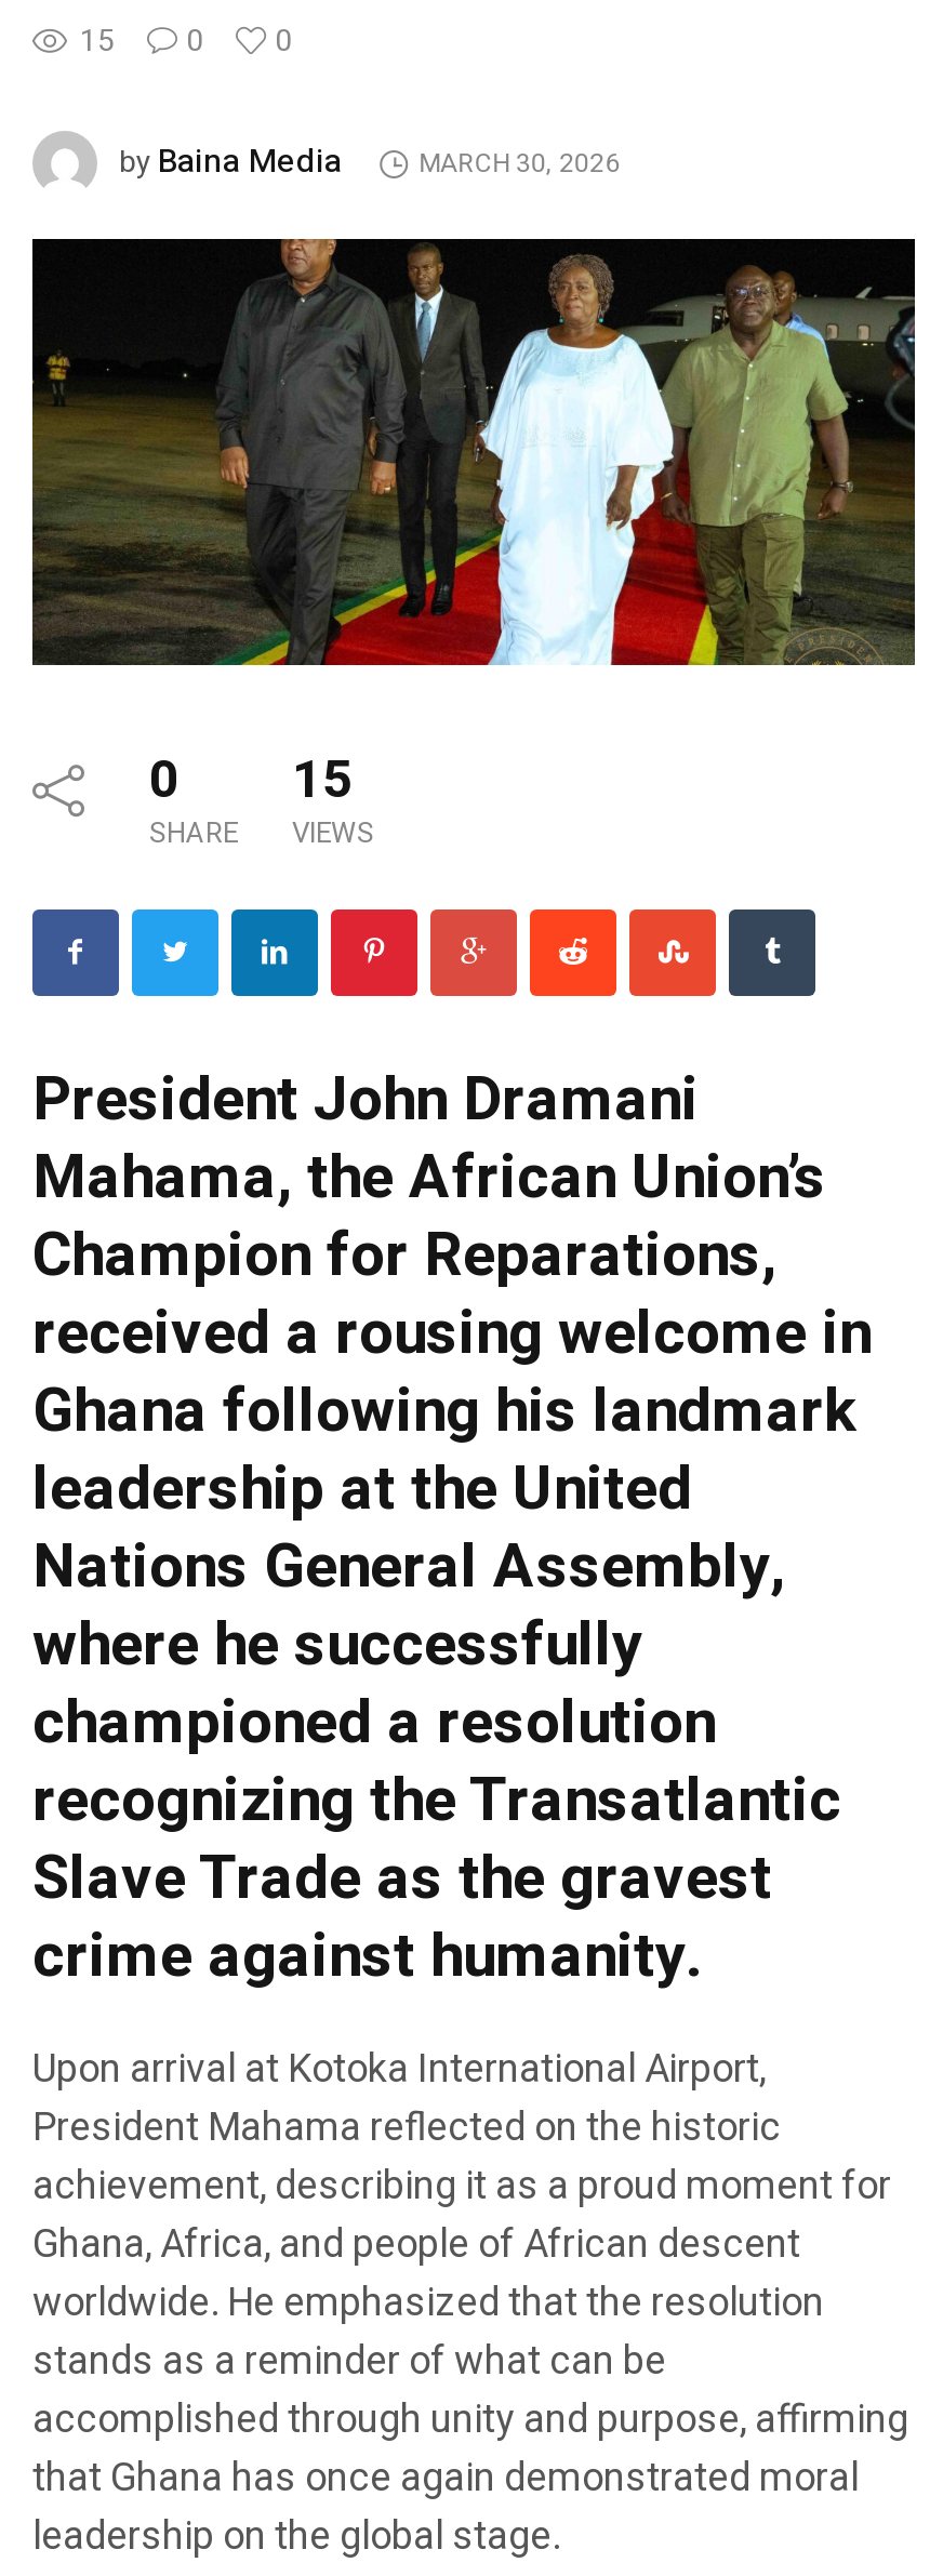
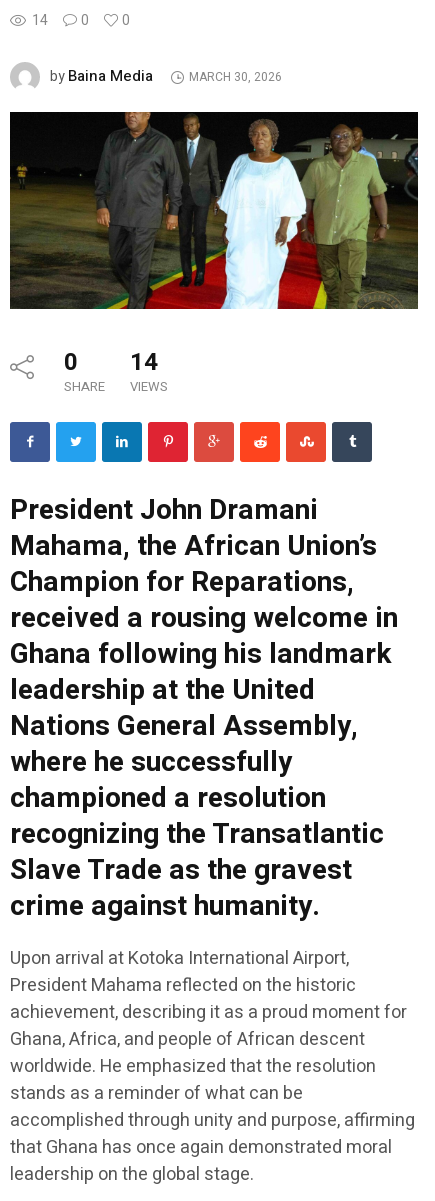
[80,19,292,64] 15 0 0 -> [32,10,130,31] 14 0 0
[149,742,353,818] 0 15 -> [64,345,158,380] 0 14

